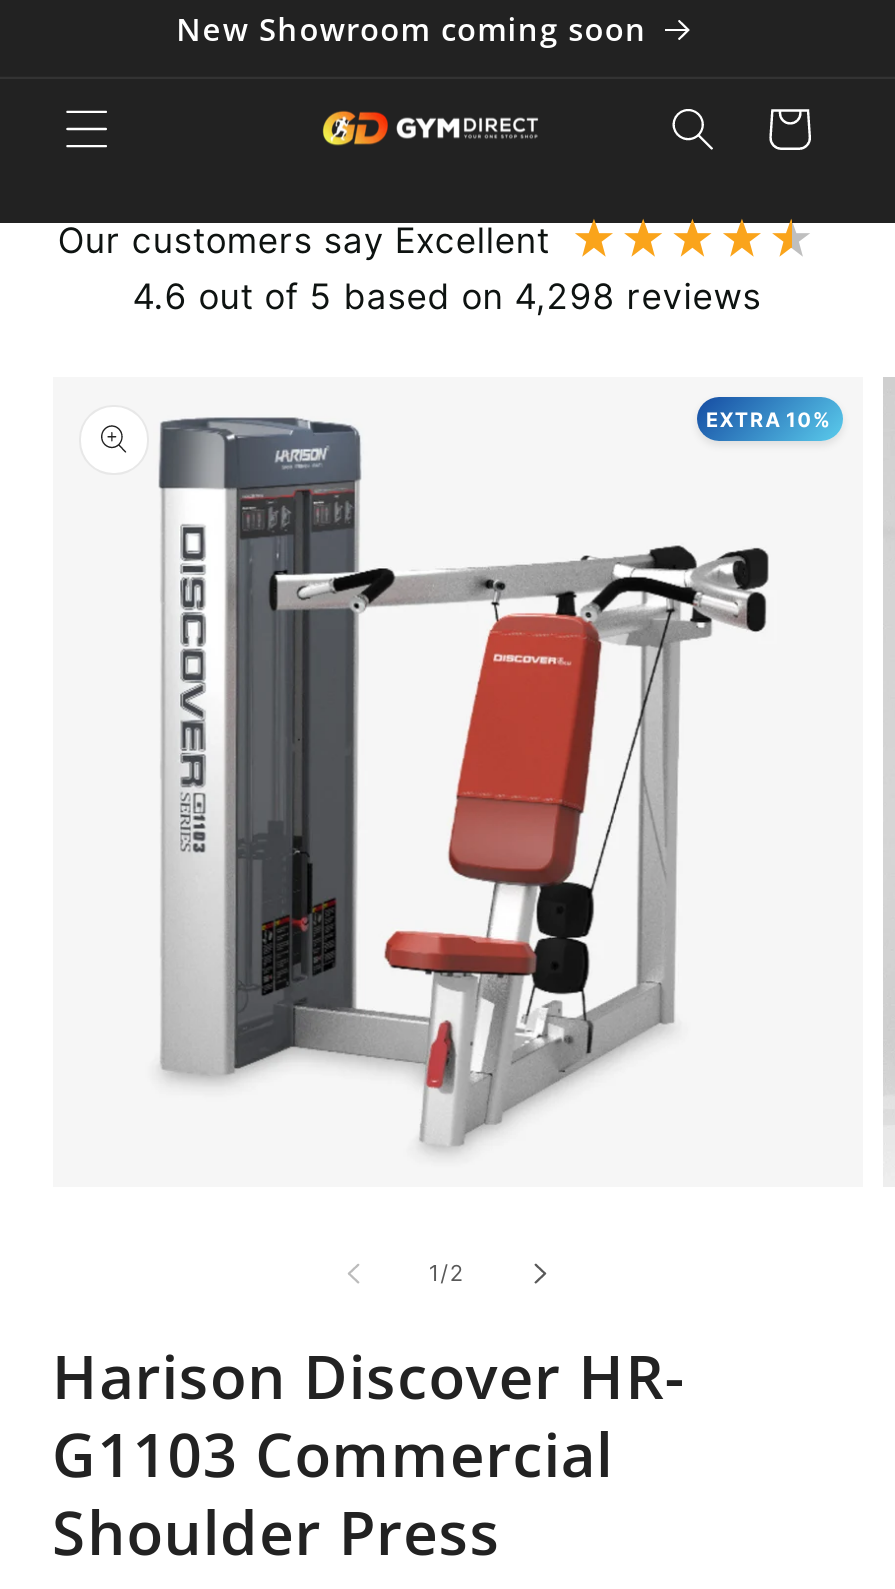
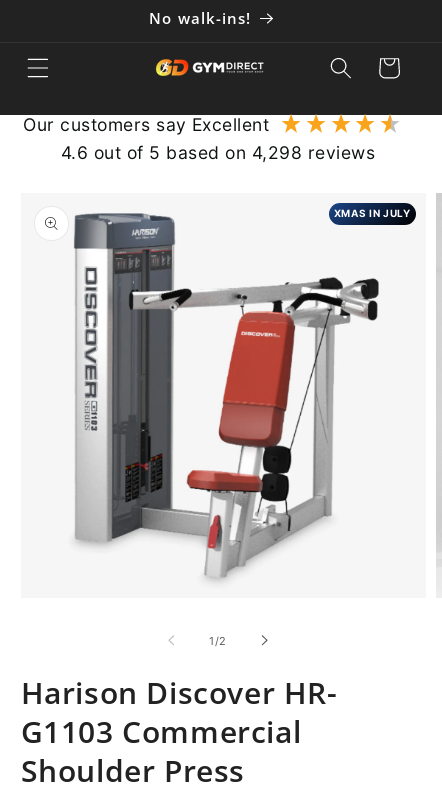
[176,9,647,51] New Showroom coming soon -> [149,8,251,29] No walk-ins!
[706,407,832,431] EXTRA 10% -> [334,207,410,219] XMAS IN JULY

